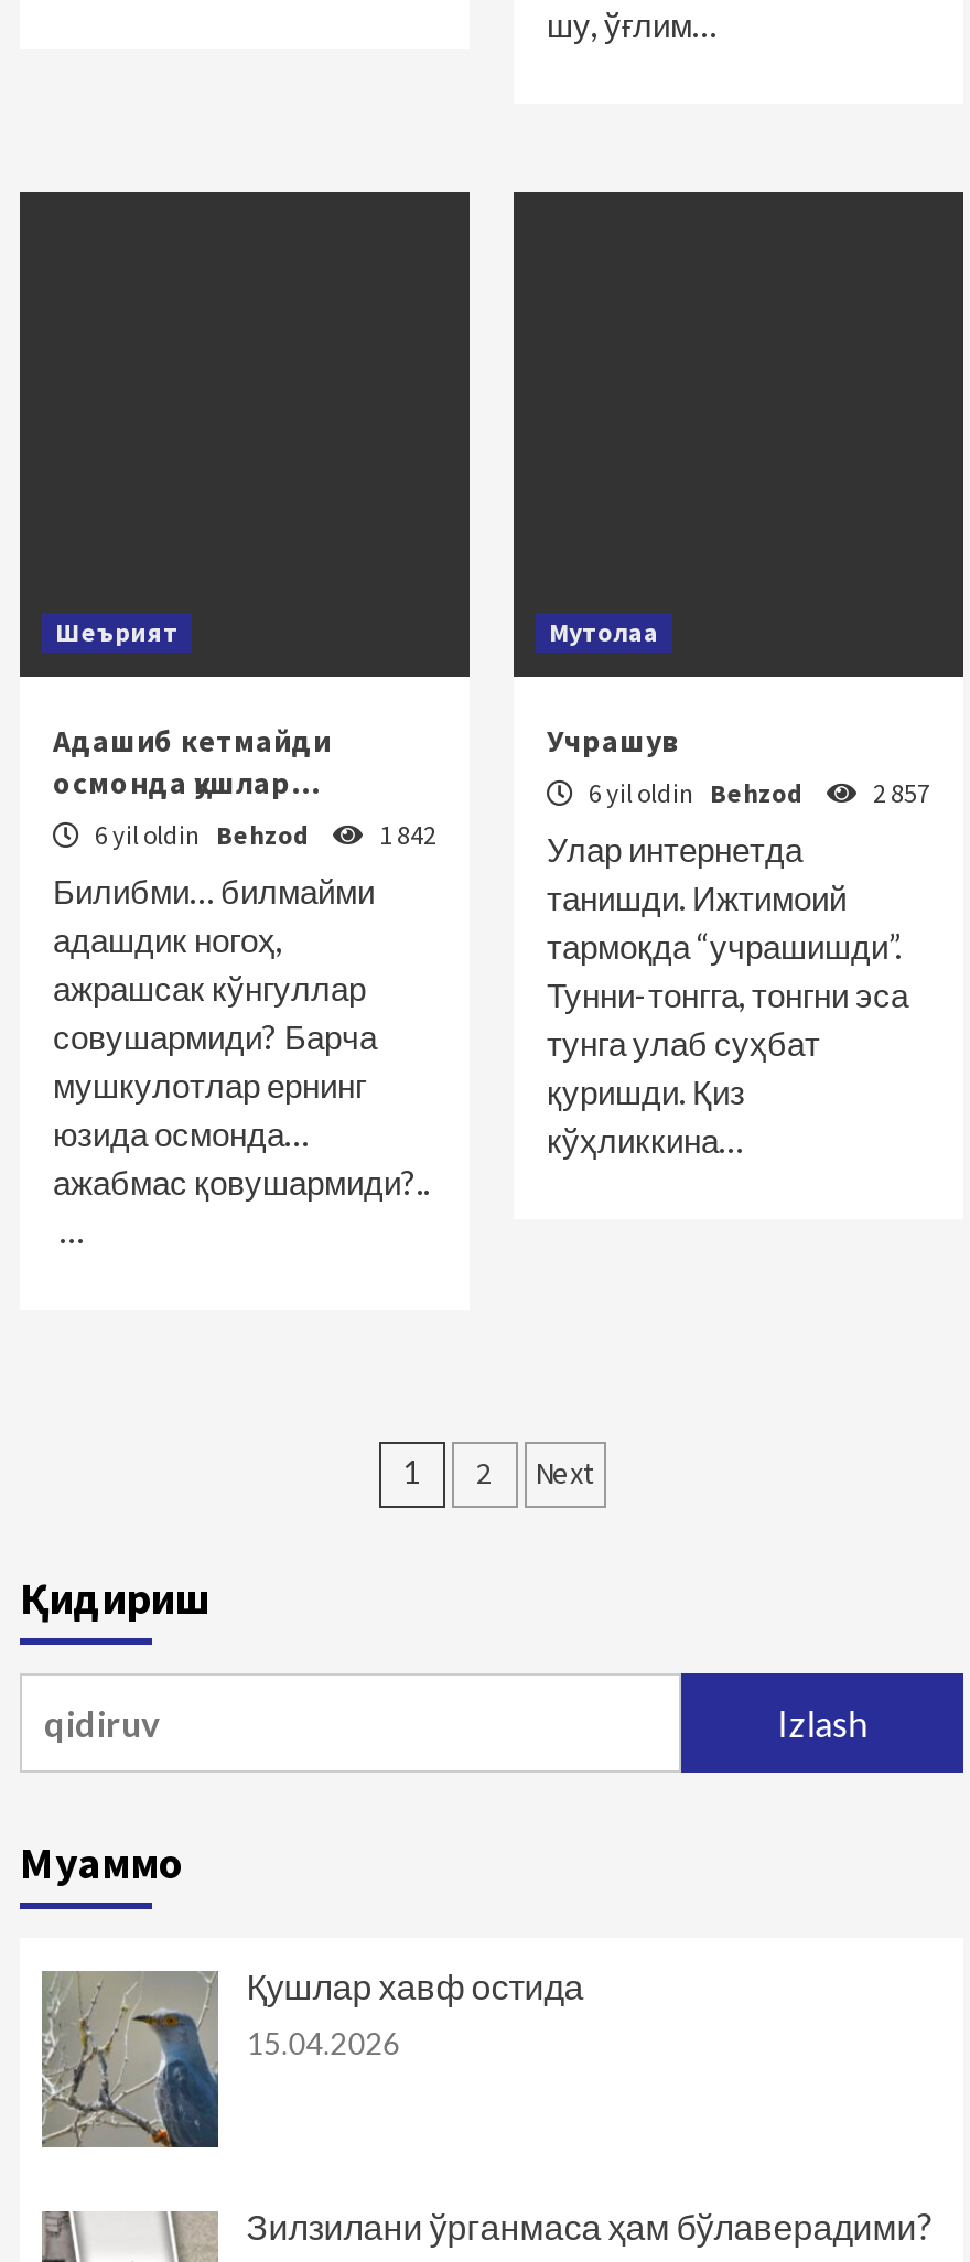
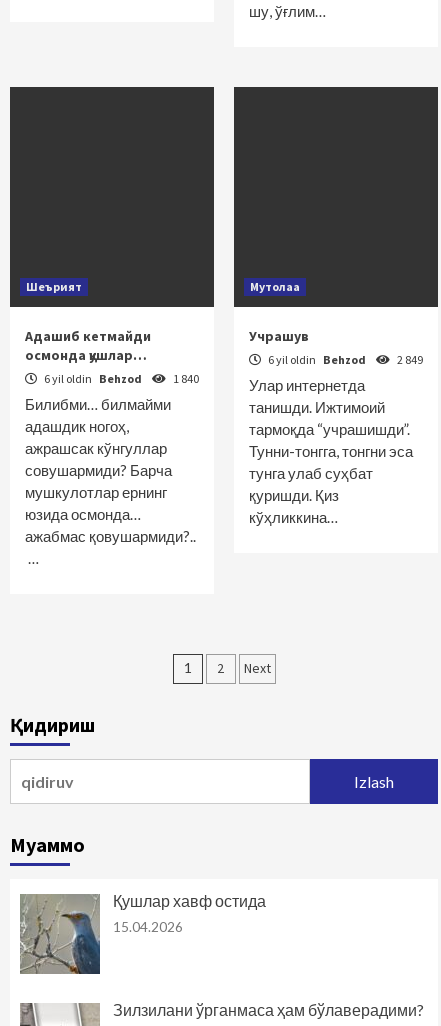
[584,776,930,809] 6 yil oldin Behzod 2 857 -> [266,352,423,367] 6 yil oldin Behzod 2 849
[90,818,436,851] 6 yil oldin Behzod 1 842 -> [42,371,199,386] 6 yil oldin Behzod 1 840

